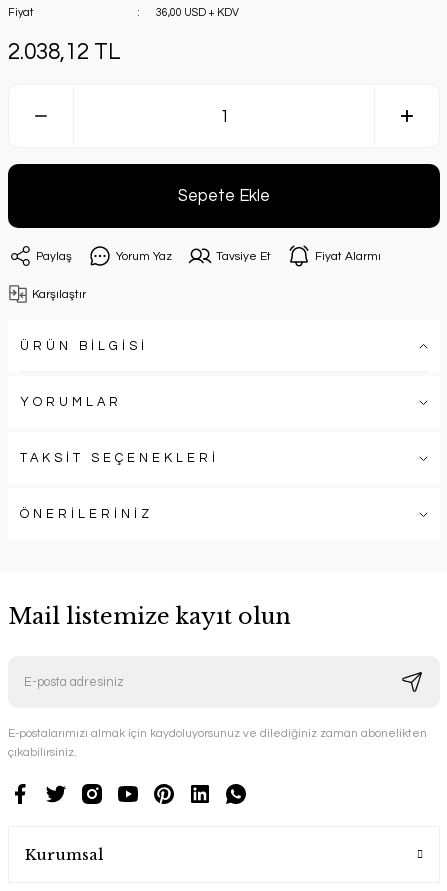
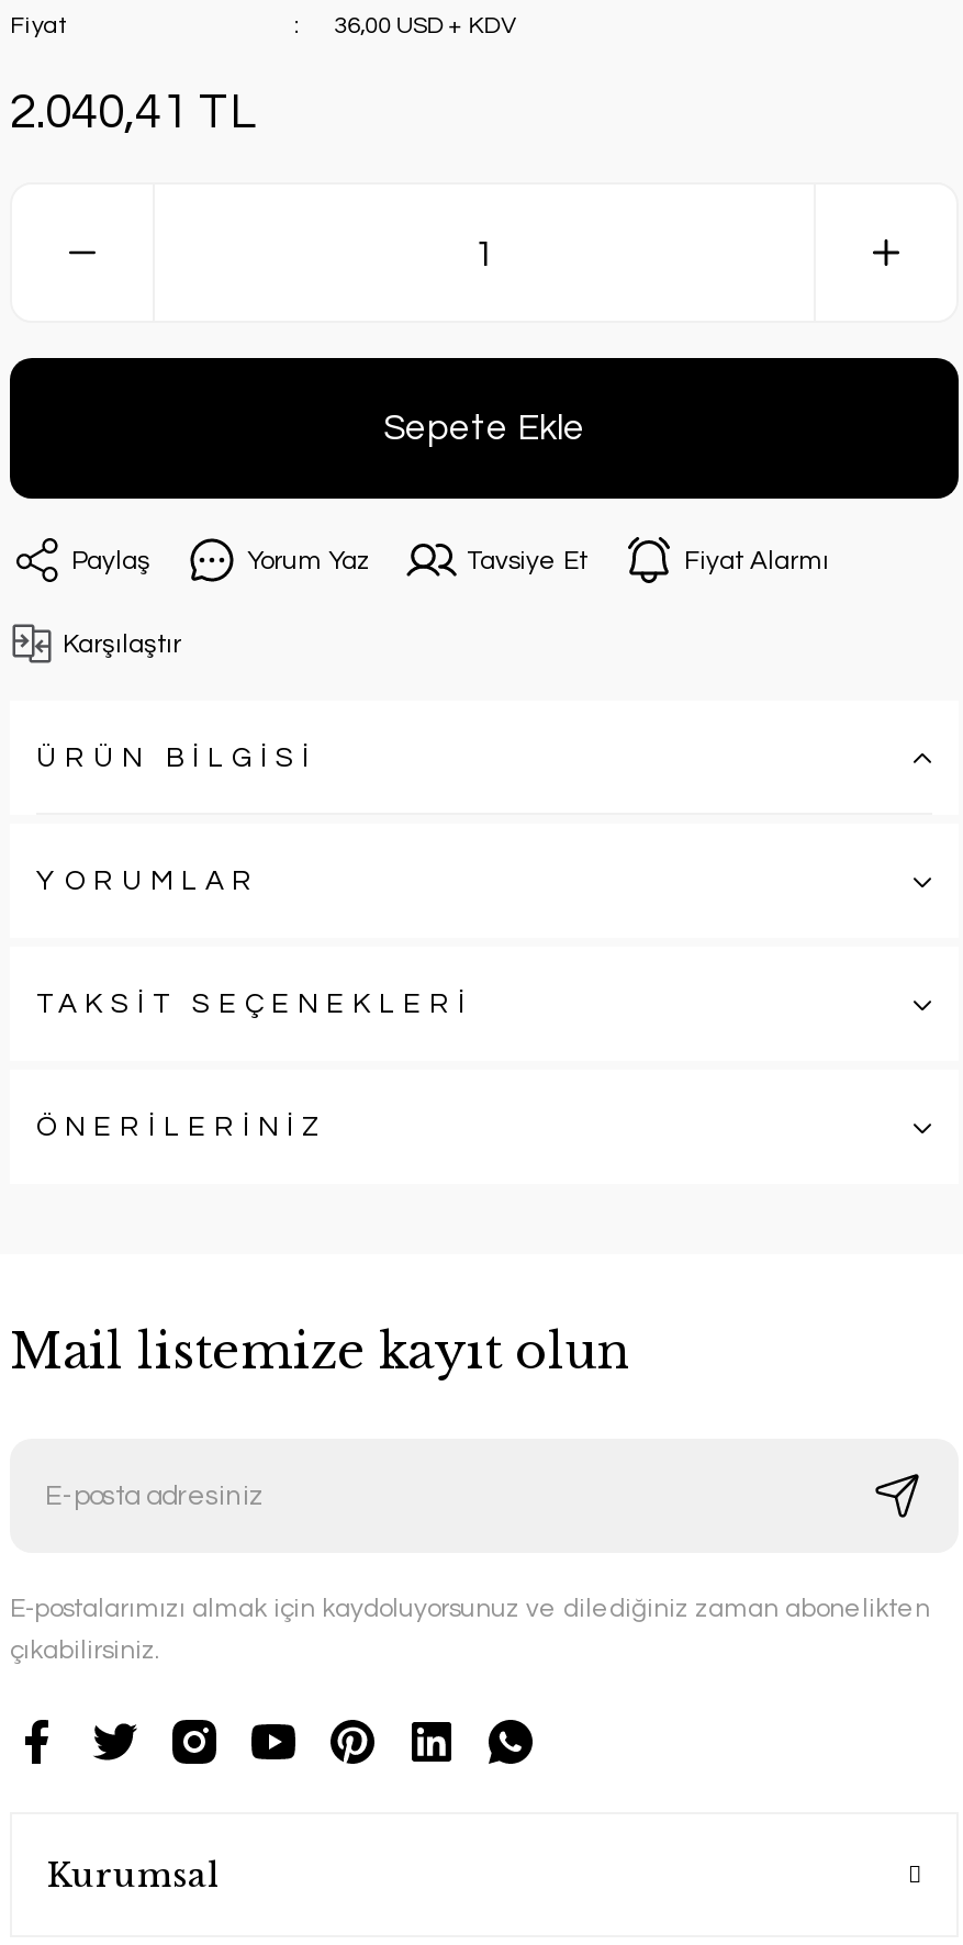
[8,41,121,64] 2.038,12 TL -> [10,88,258,138] 2.040,41 TL

